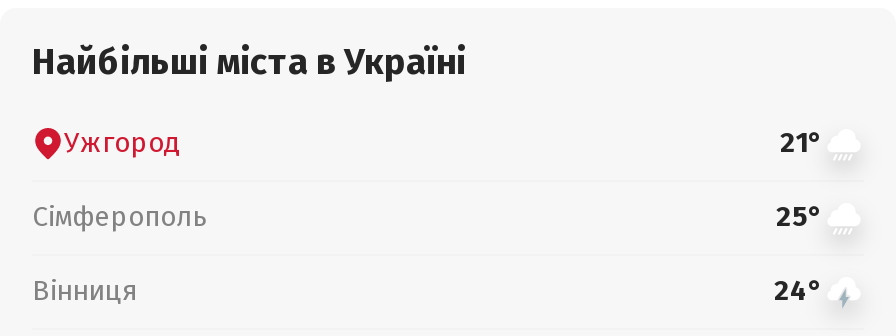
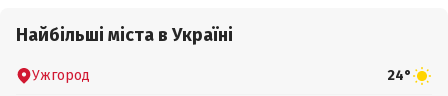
[32,126,824,307] 21° | Сімферополь | 25° | Вінниця -> none

